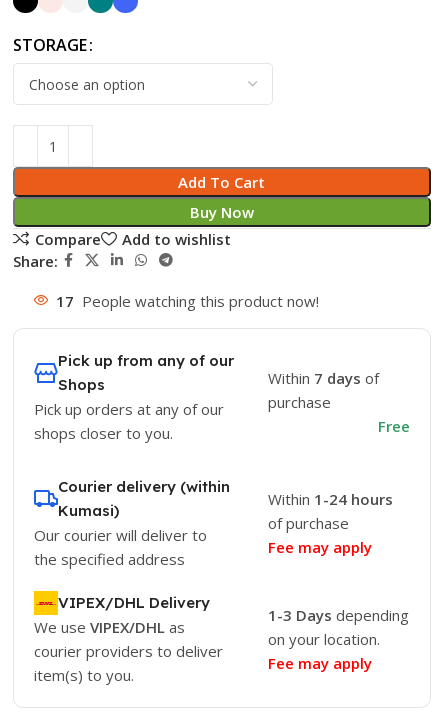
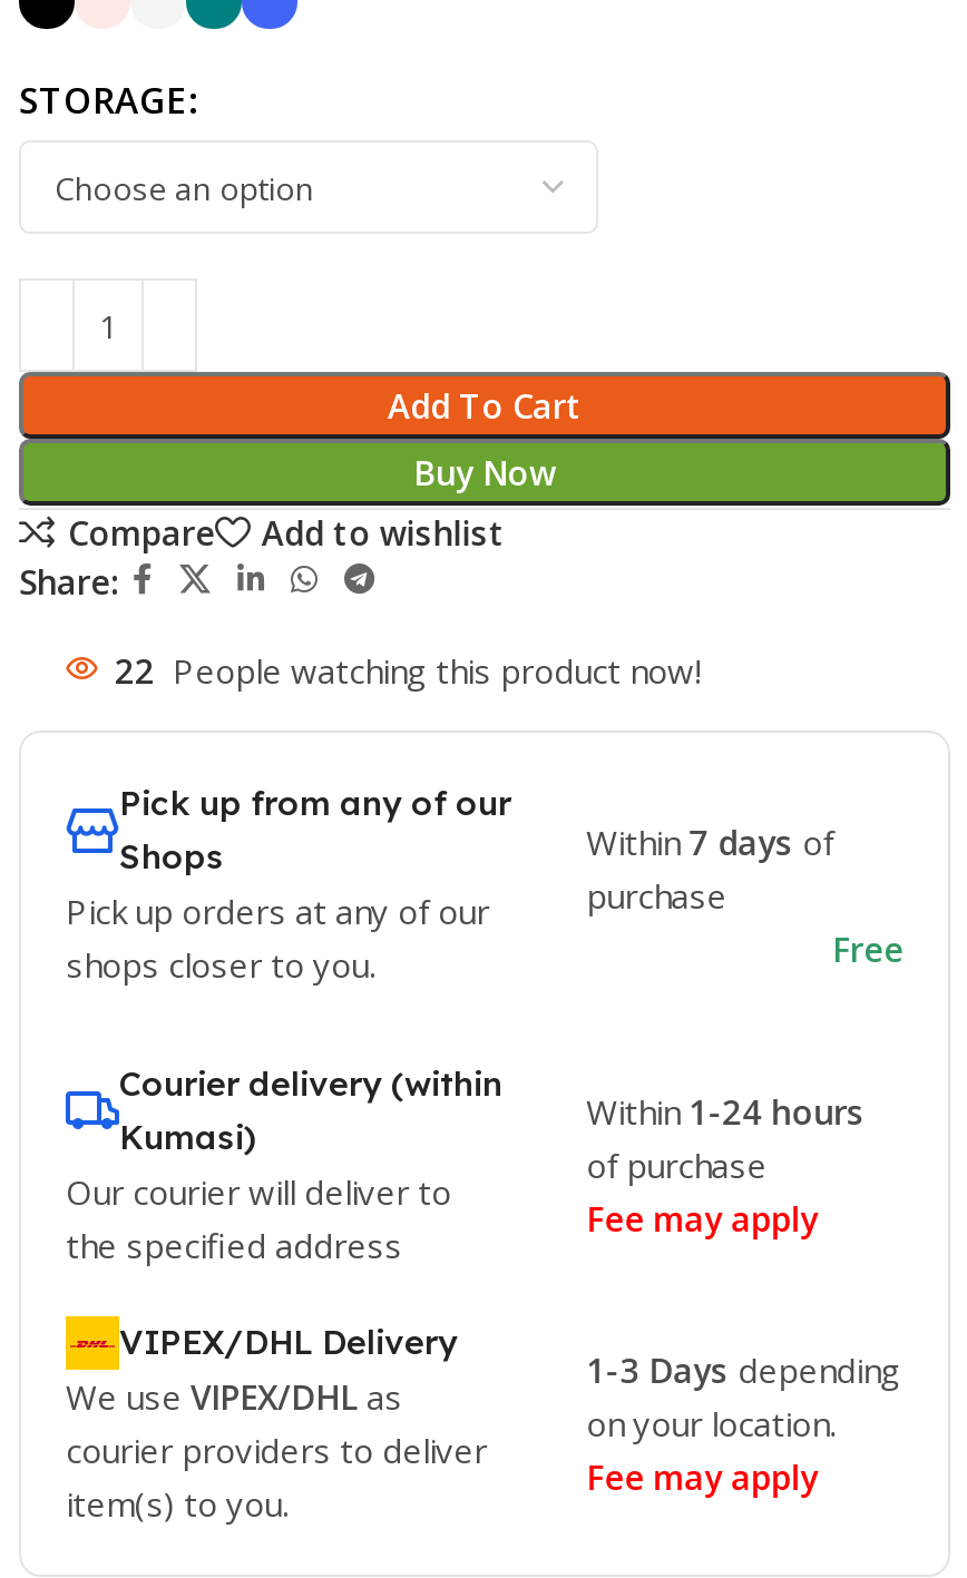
[56,291,319,311] 17 People watching this product now! -> [115,649,701,693] 22 People watching this product now!

